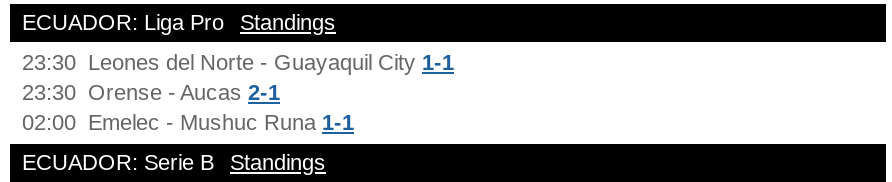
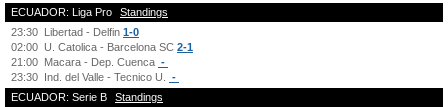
[22,50,454,134] 23:30 Leones del Norte - Guayaquil City 1-1 | 23:30 Orense - Aucas 2-1 | 02:00 Emelec - Mushuc Runa 1-1 -> [11,26,193,83] 23:30 Libertad - Delfin 1-0 | 02:00 U. Catolica - Barcelona SC 2-1 | 21:00 Macara - Dep. Cuenca - | 23:30 Ind. del Valle - Tecnico U. -

